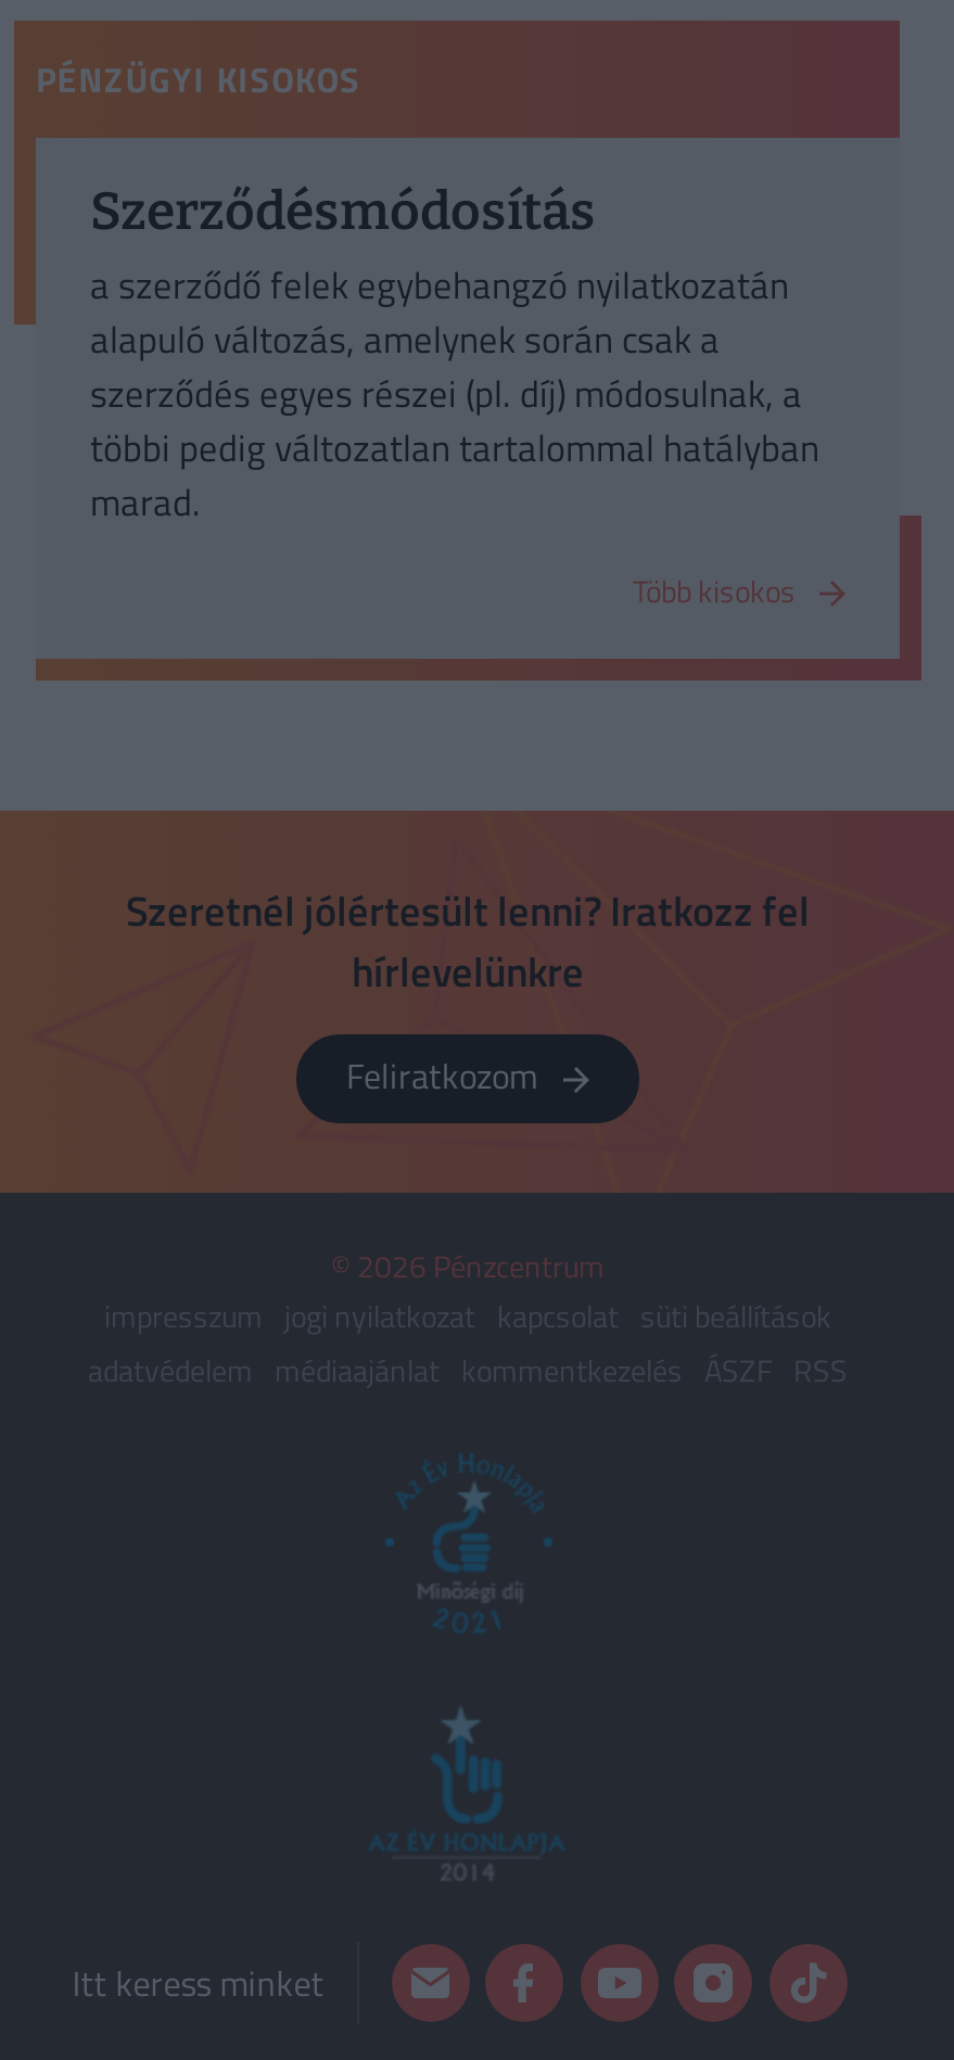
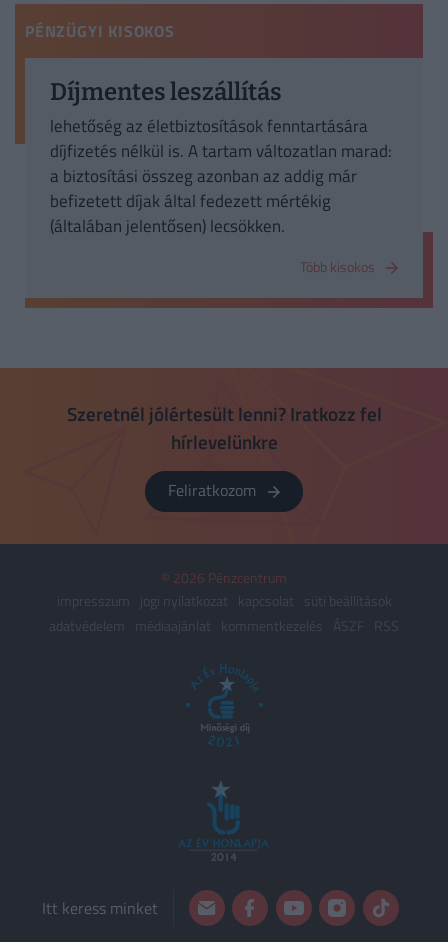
[90,182,819,530] Szerződésmódosítás | a szerződő felek egybehangzó nyilatkozatán | alapuló változás, amelynek során csak a | szerződés egyes részei (pl. díj) módosulnak, a | többi pedig változatlan tartalommal hatályban | marad. -> [50,78,392,239] Díjmentes leszállítás | lehetőség az életbiztosítások fenntartására | díjfizetés nélkül is. A tartam változatlan marad: | a biztosítási összeg azonban az addig már | befizetett díjak által fedezett mértékig | (általában jelentősen) lecsökken.

